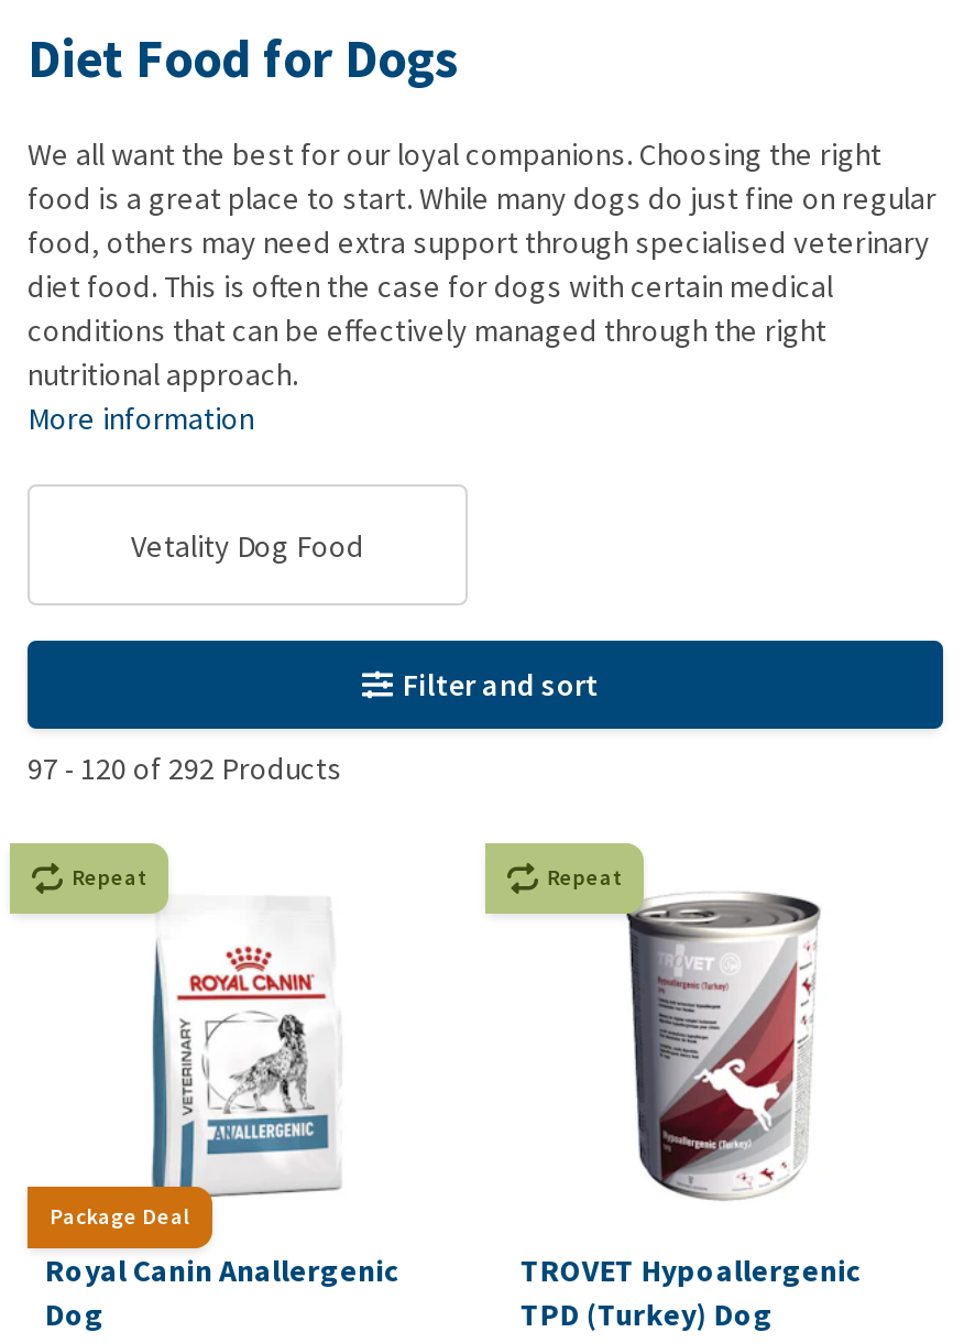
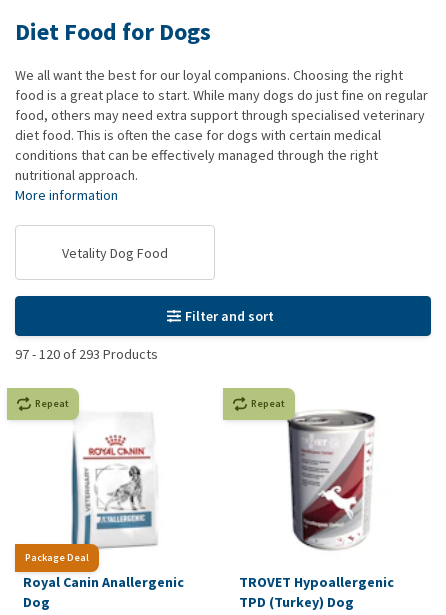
[28,749,342,788] 97 - 120 of 292 Products -> [15,345,158,363] 97 - 120 of 293 Products

